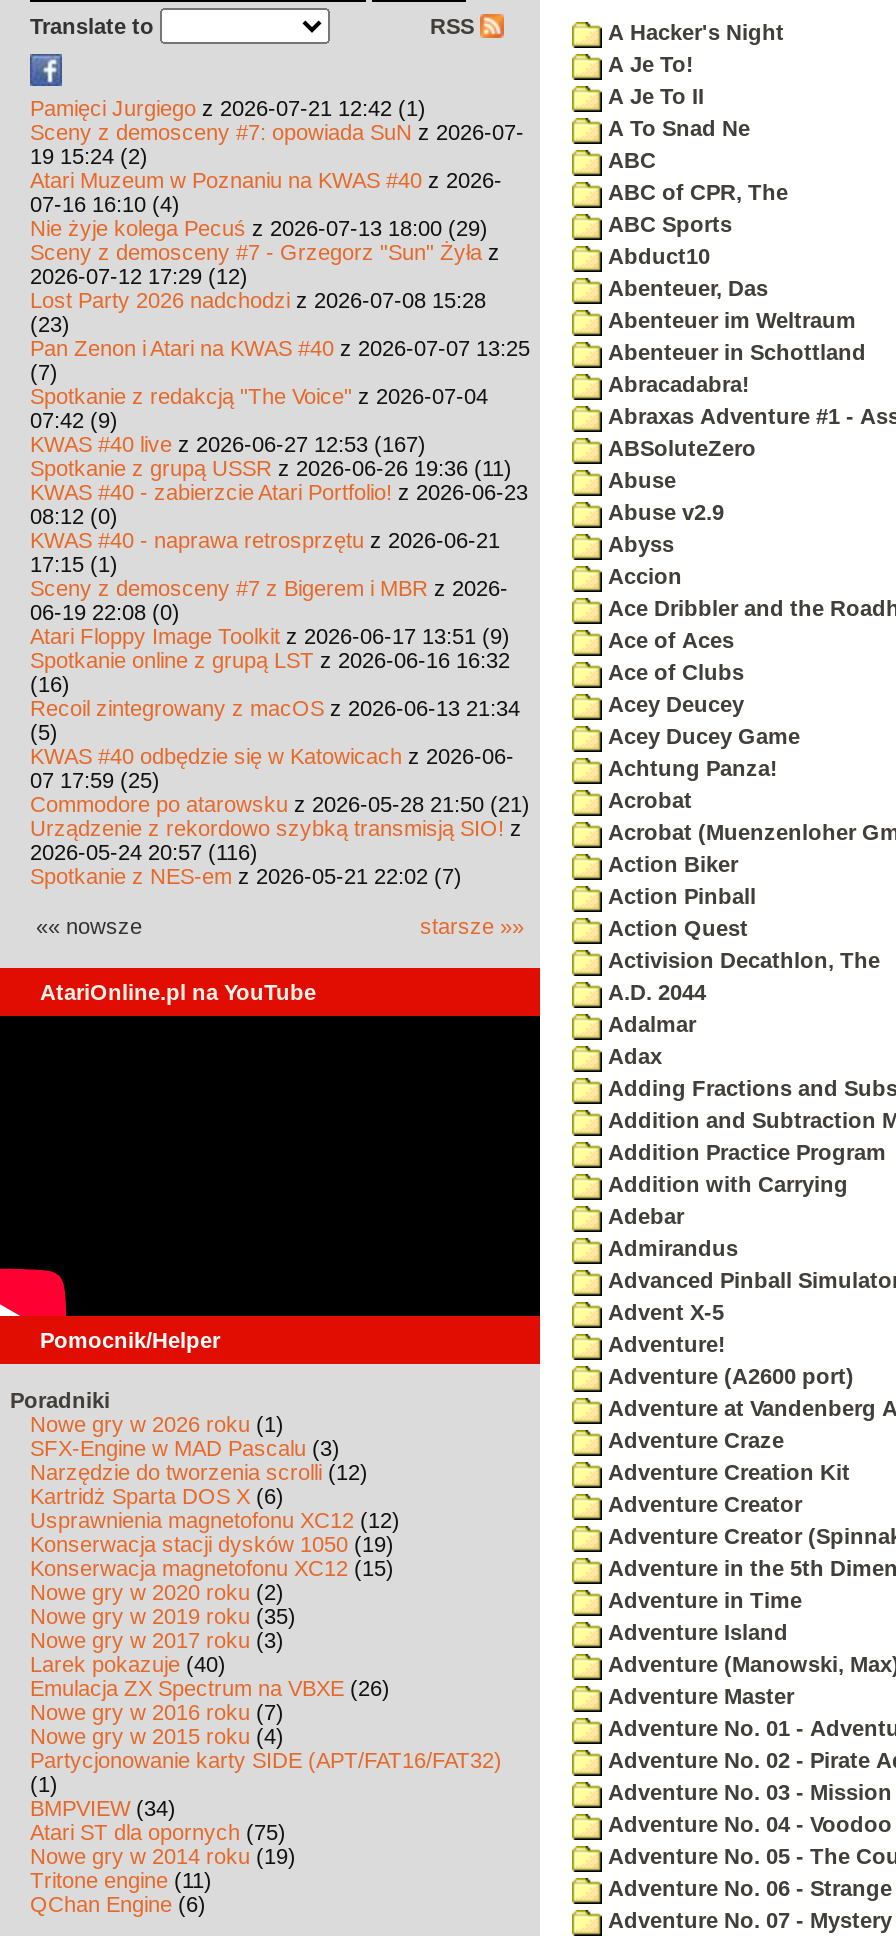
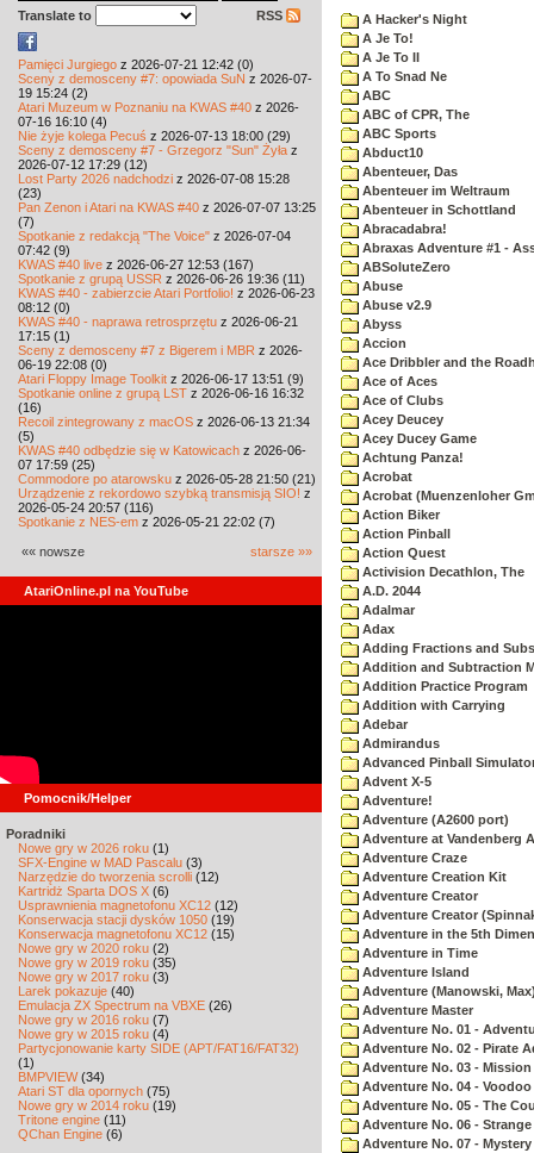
[30,96,426,120] Pamięci Jurgiego z 2026-07-21 12:42 (1) -> [18,57,254,71] Pamięci Jurgiego z 2026-07-21 12:42 (0)

